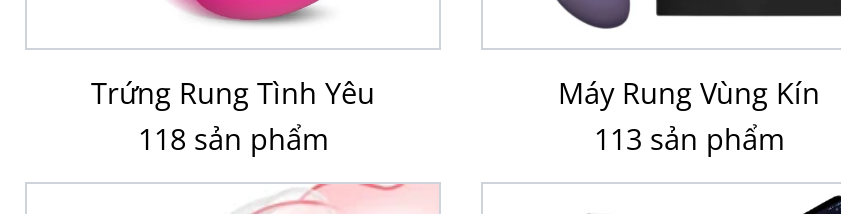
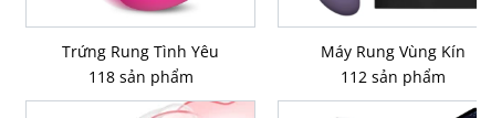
[594,120,784,158] 113 sản phẩm -> [340,66,445,87] 112 sản phẩm

